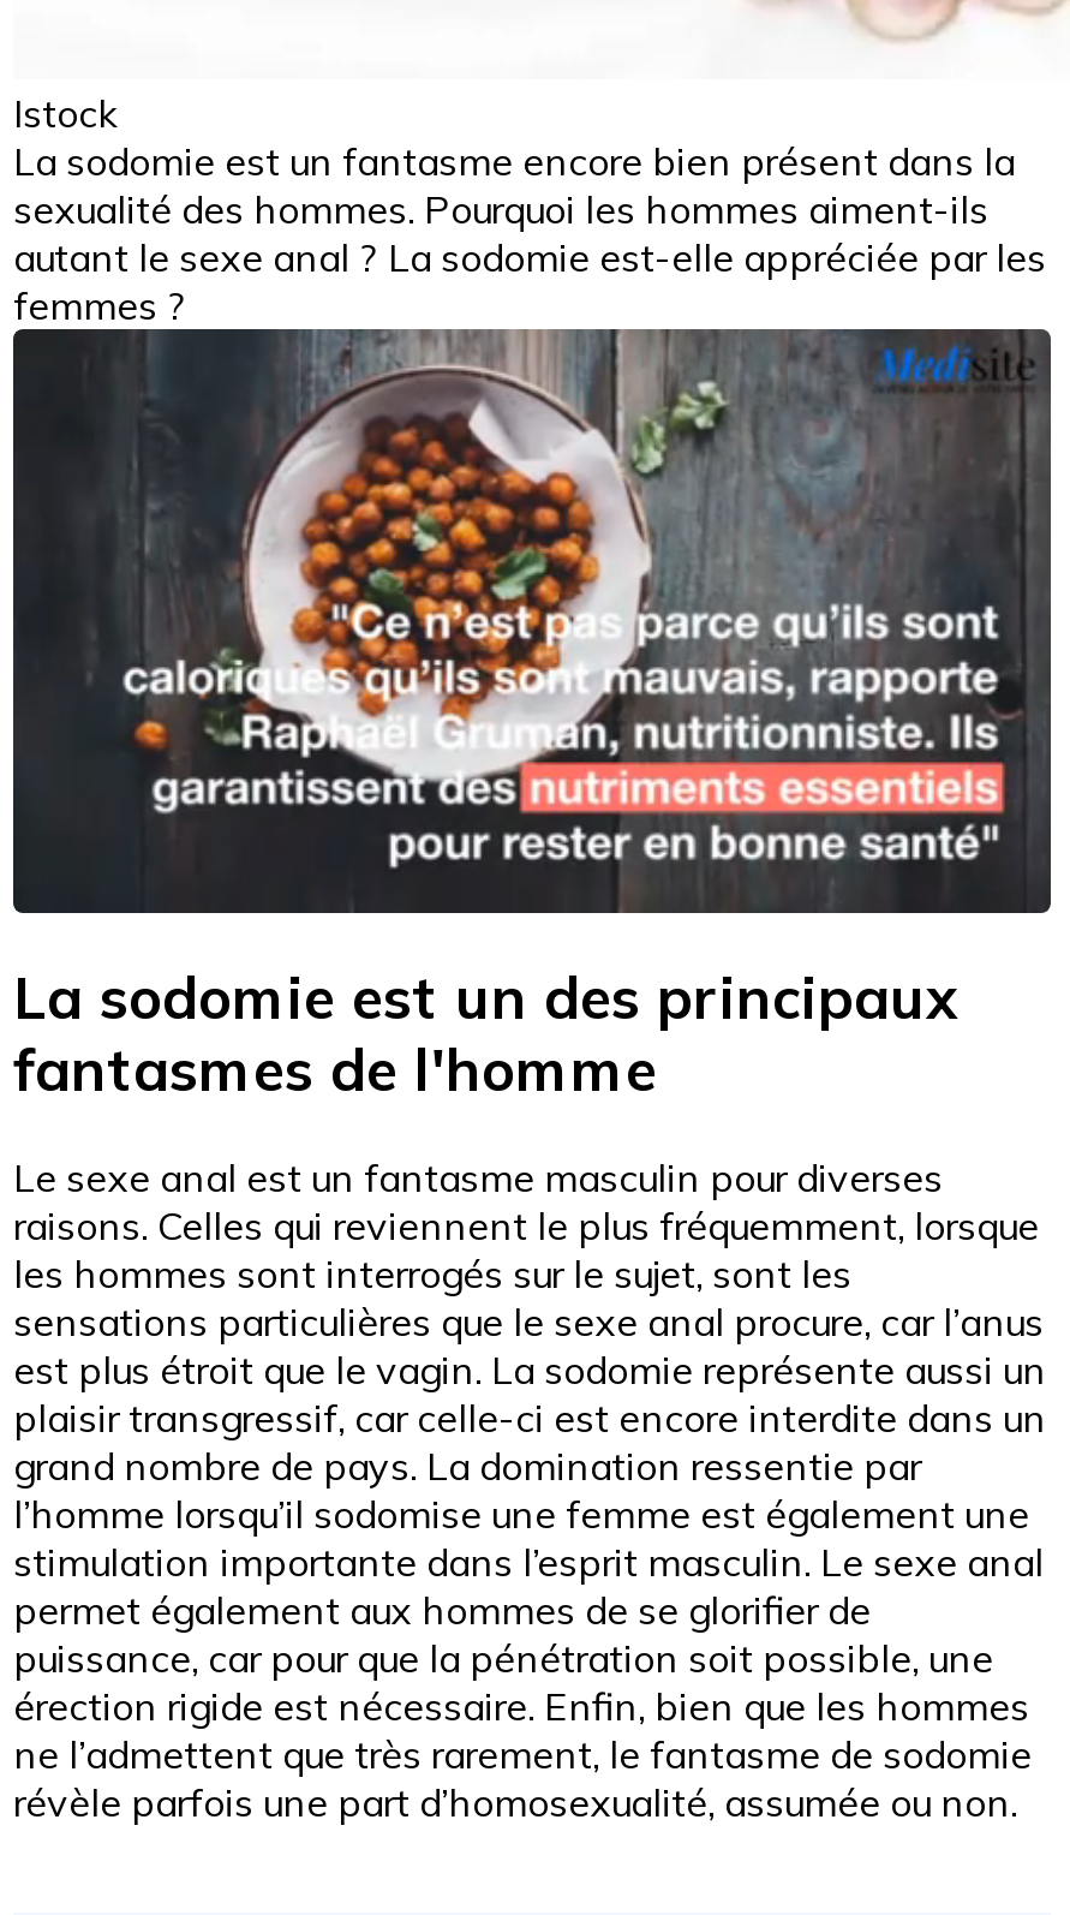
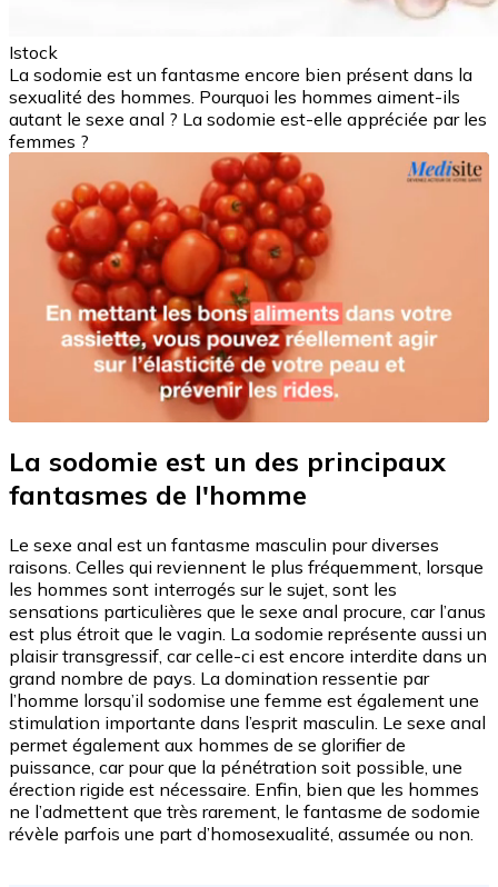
[11,327,1053,915] [image] -> [9,151,489,423] [image]

